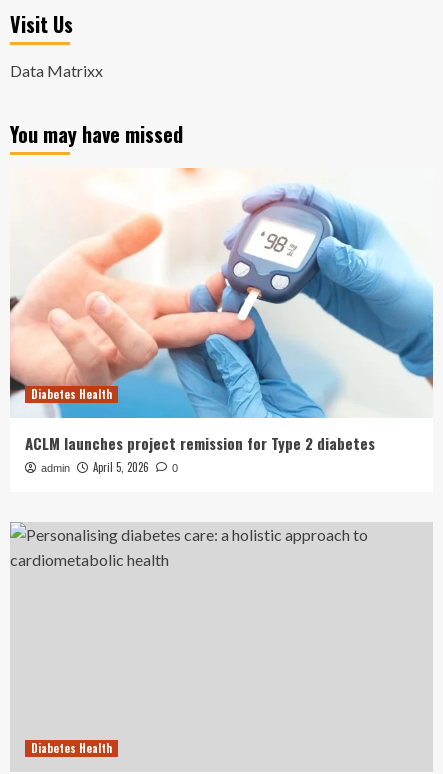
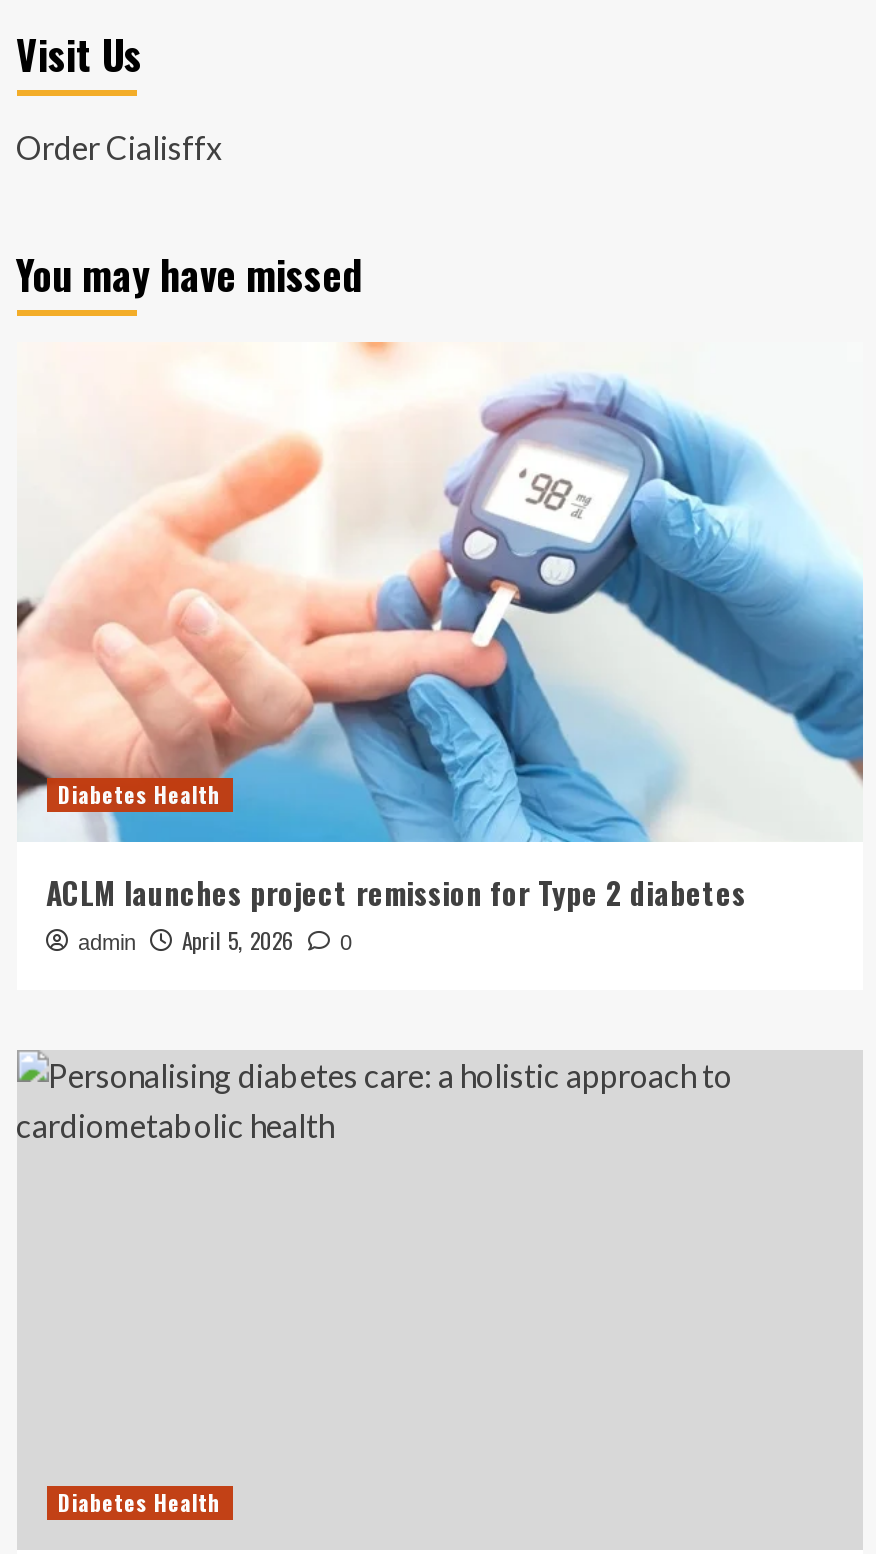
[9,61,102,80] Data Matrixx -> [16,128,222,166] Order Cialisffx

